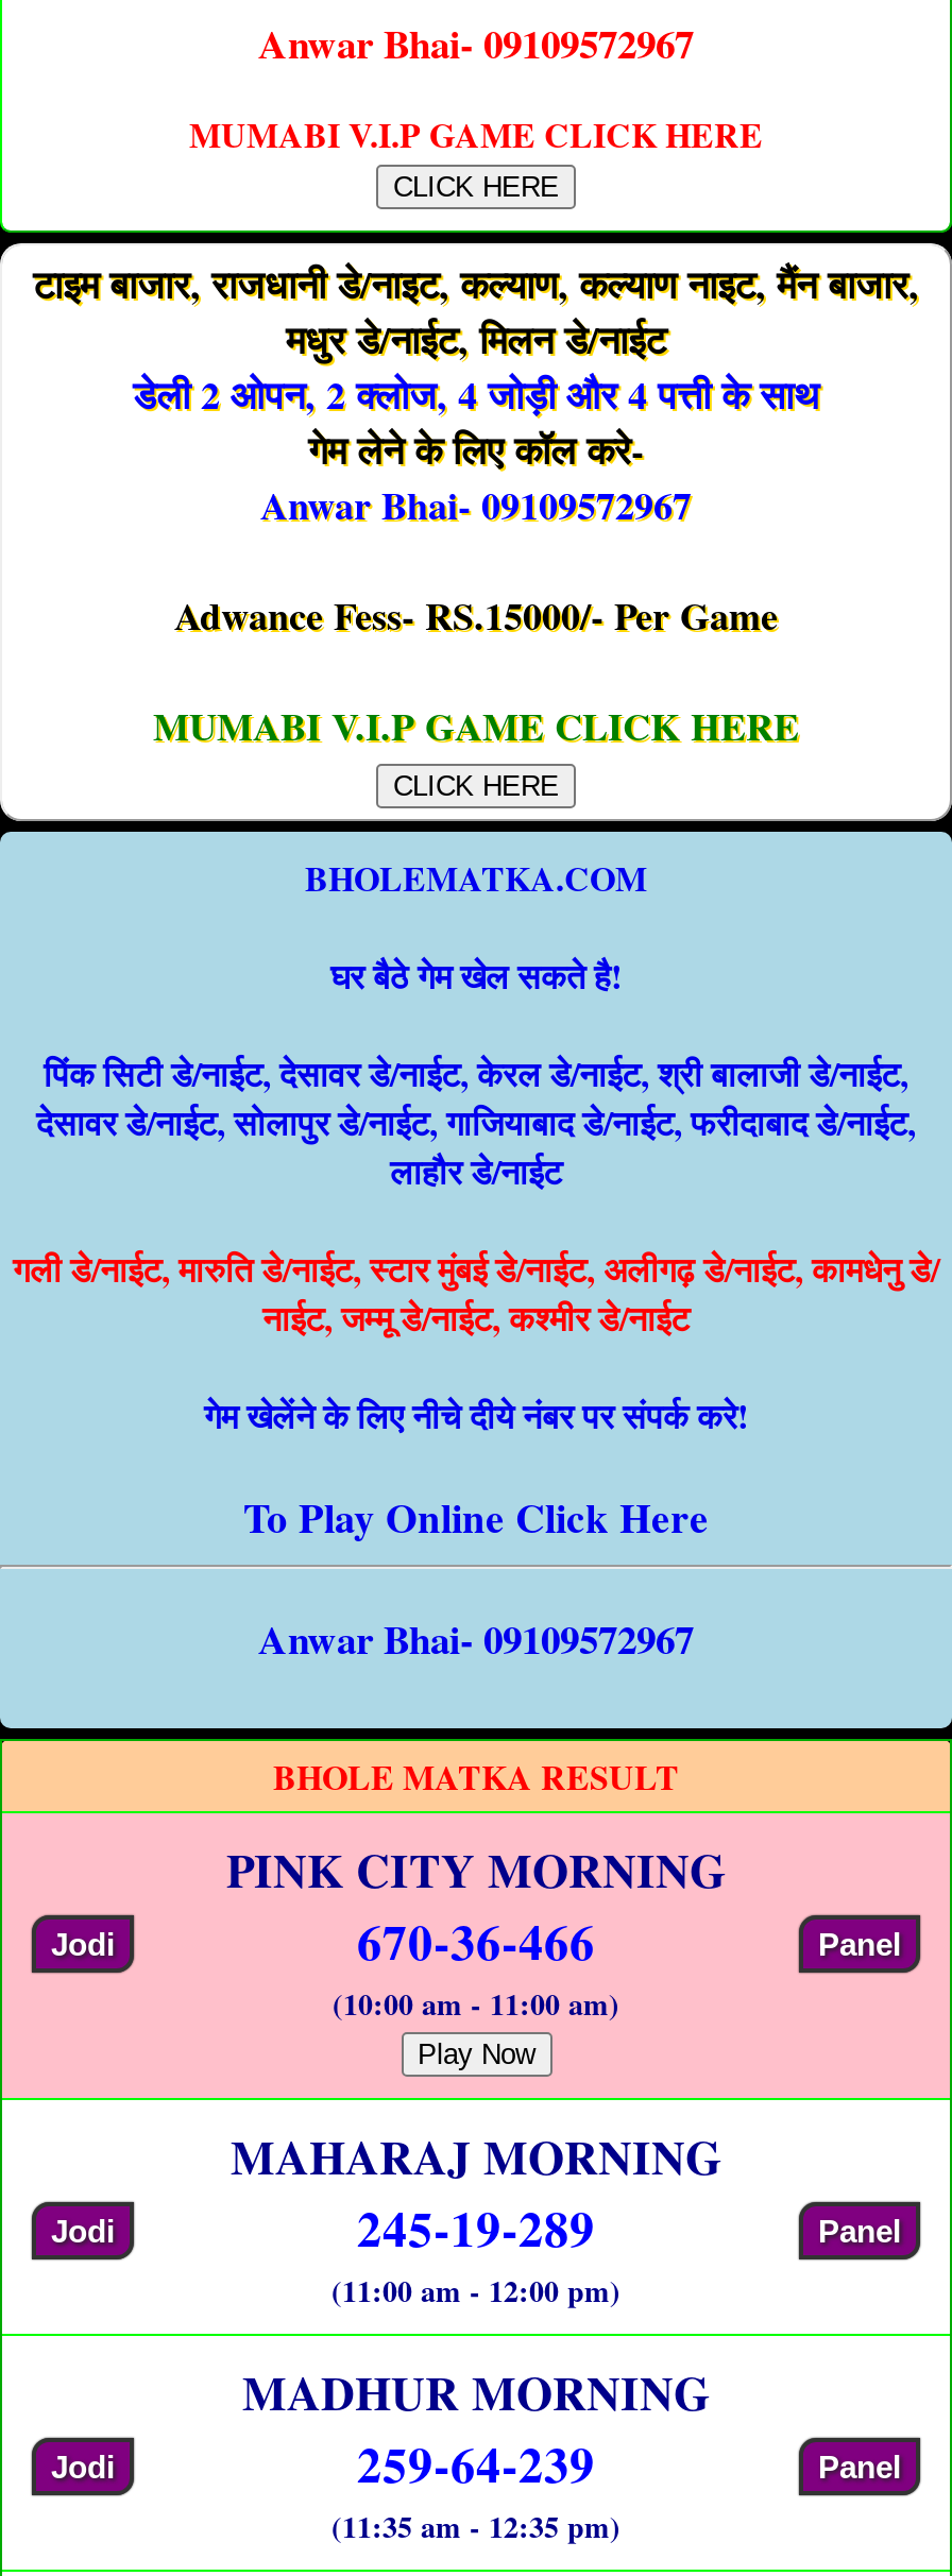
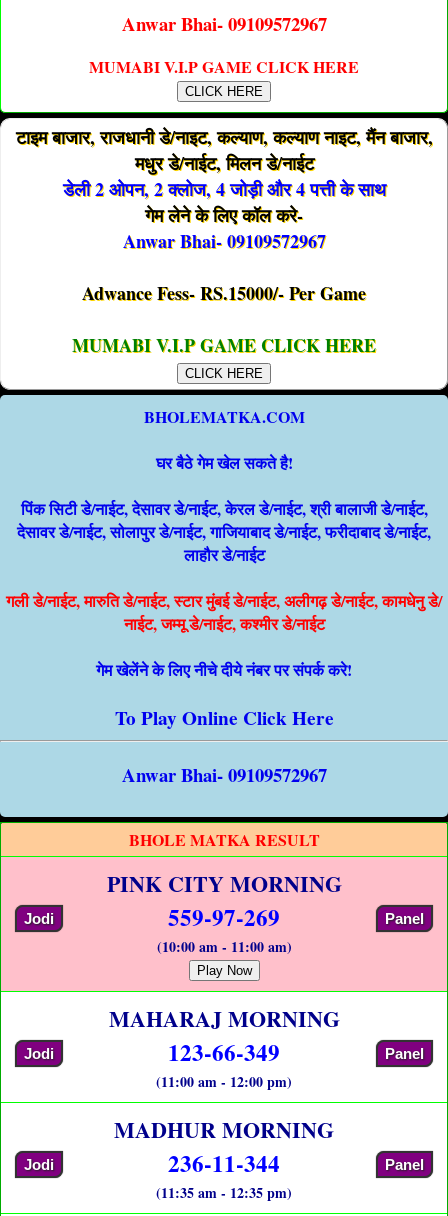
[357,1904,595,1976] 670-36-466 -> [168,900,280,934] 559-97-269
[357,2191,595,2263] 245-19-289 -> [168,1035,280,1069] 123-66-349
[357,2427,595,2499] 259-64-239 -> [168,1146,280,1180] 236-11-344

